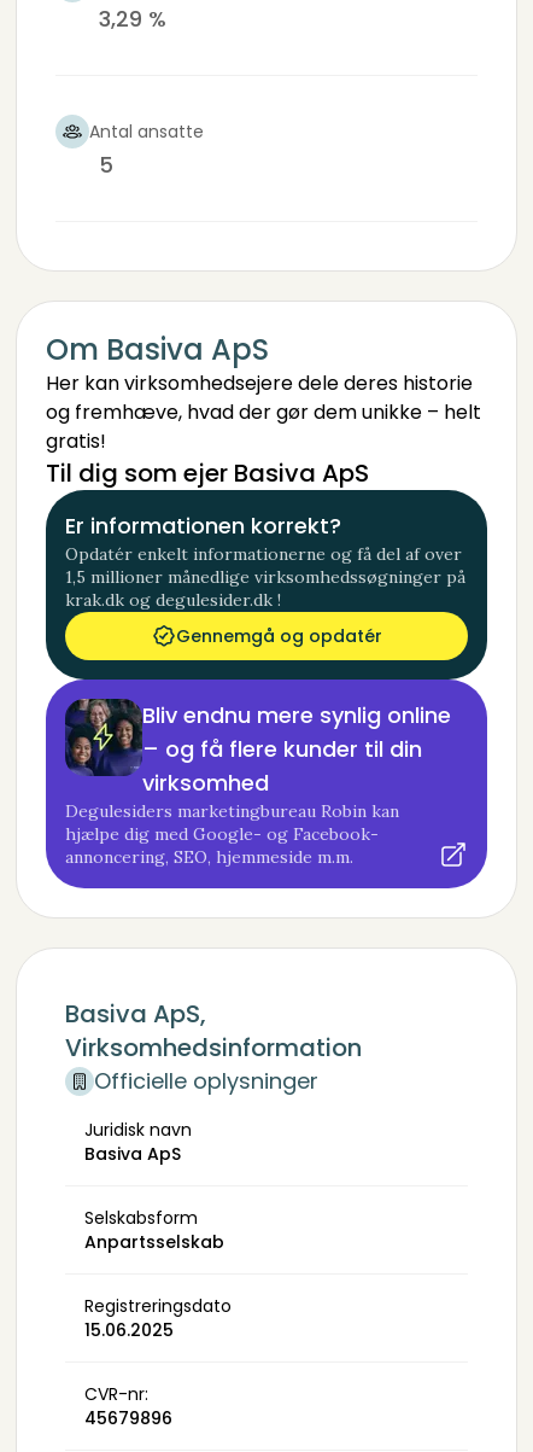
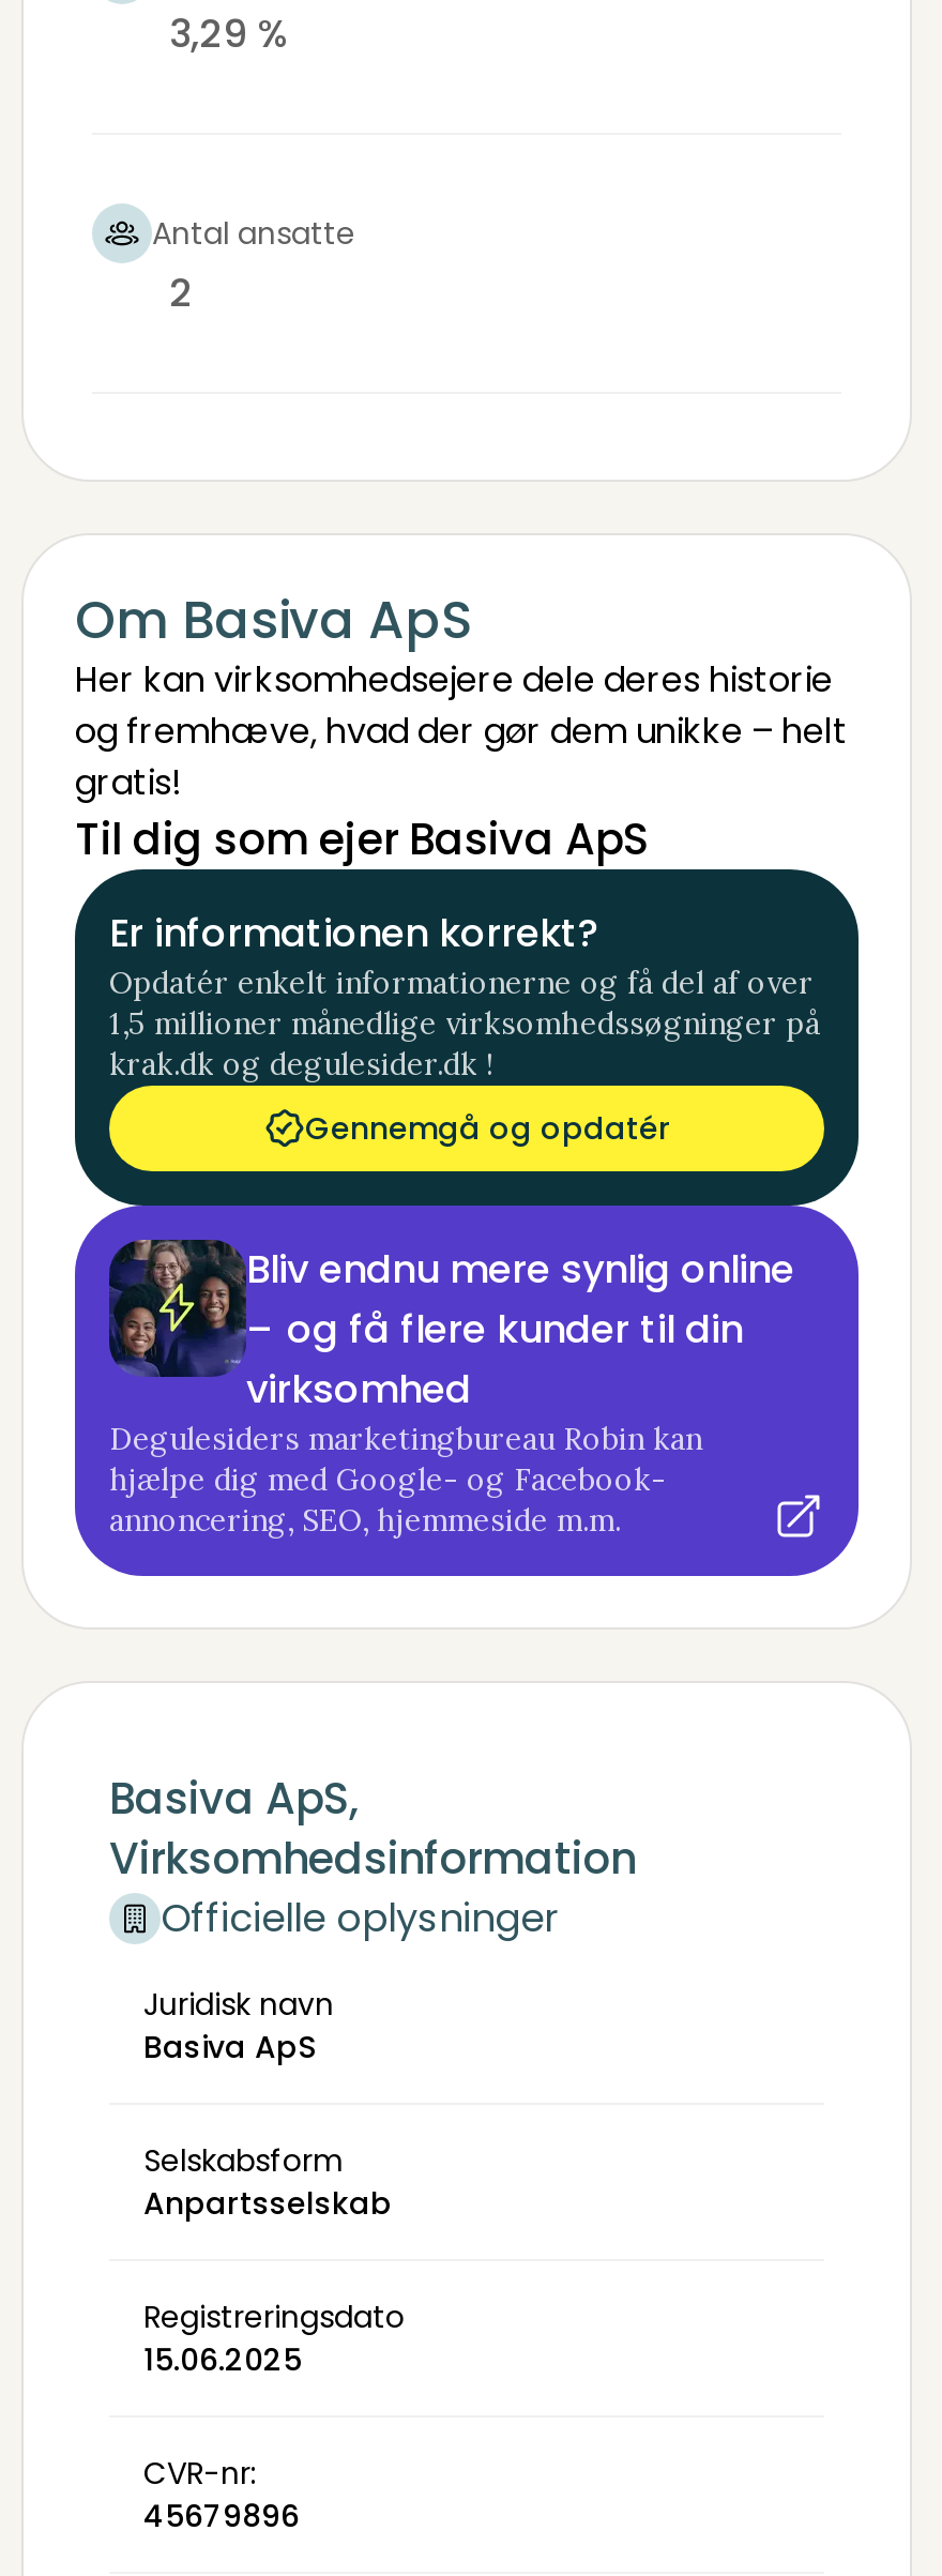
[99,150,113,180] 5 -> [169,266,193,319] 2

